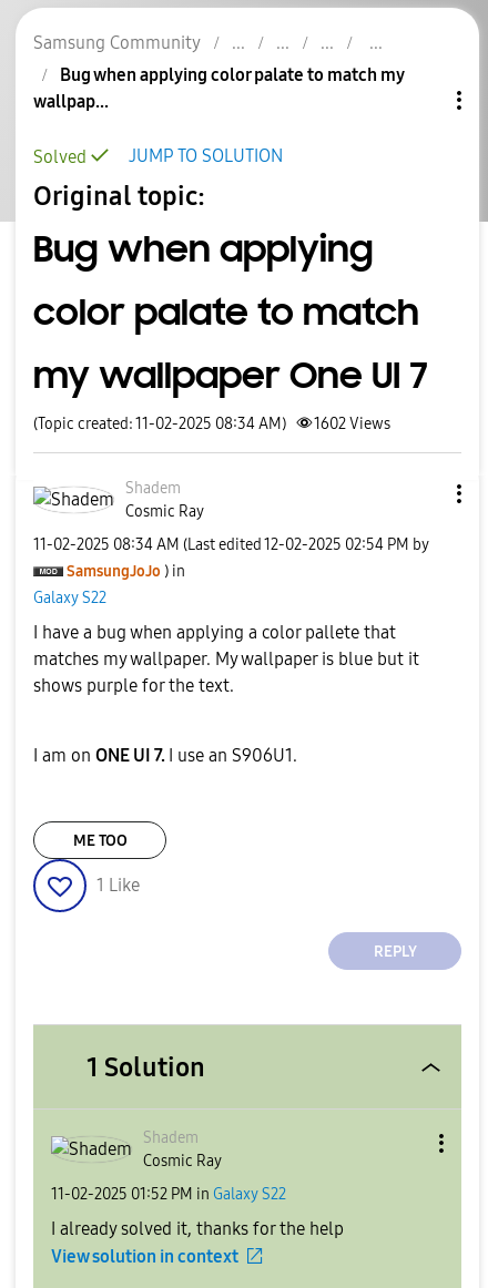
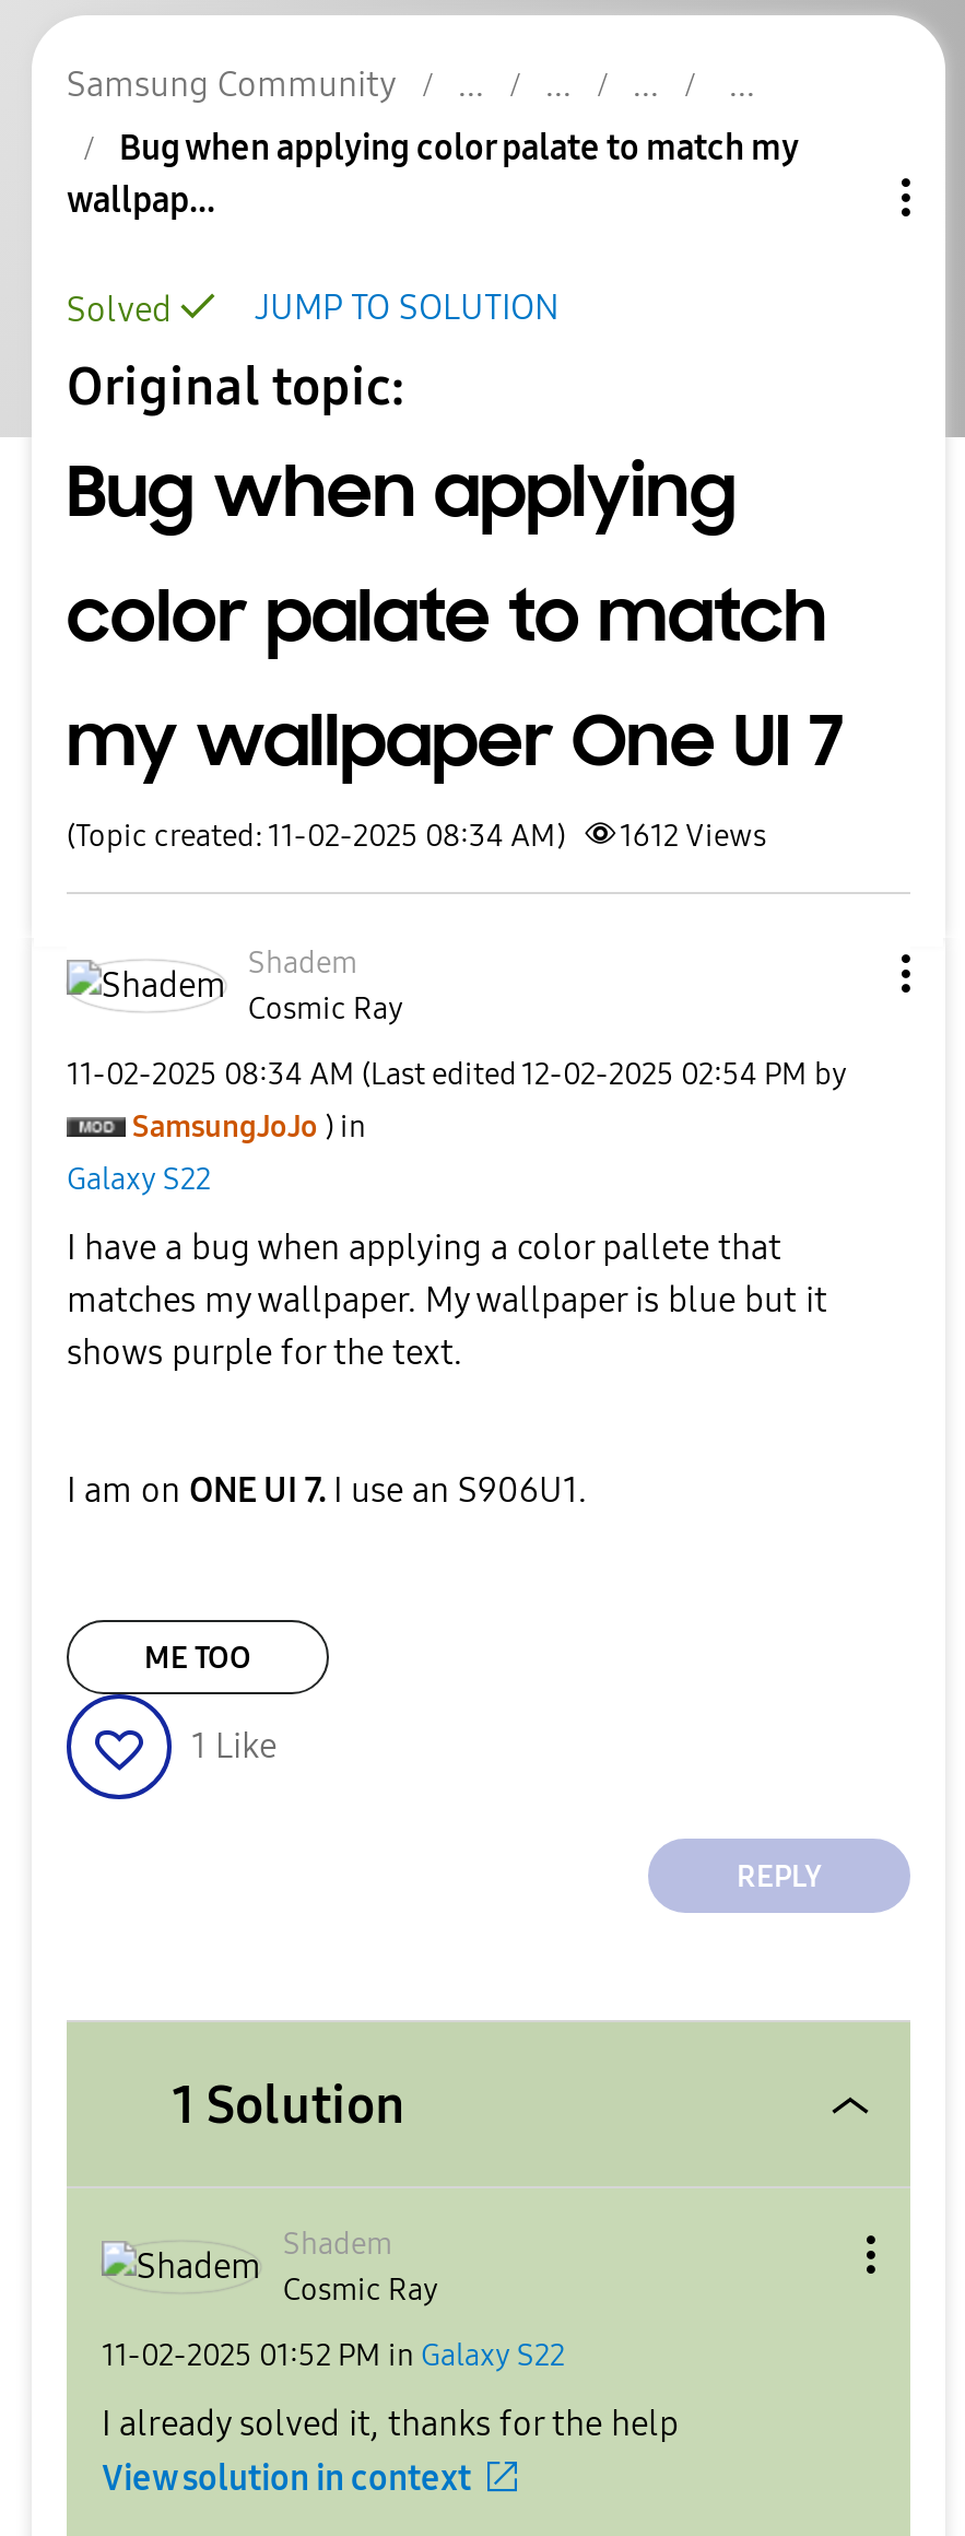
[33,415,390,433] (Topic created: 11-02-2025 08:34 AM) 1602 Views -> [67,818,766,855] (Topic created: 11-02-2025 08:34 AM) 1612 Views

